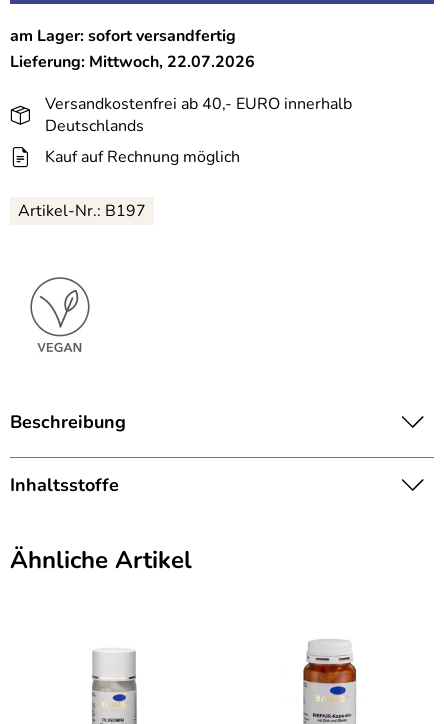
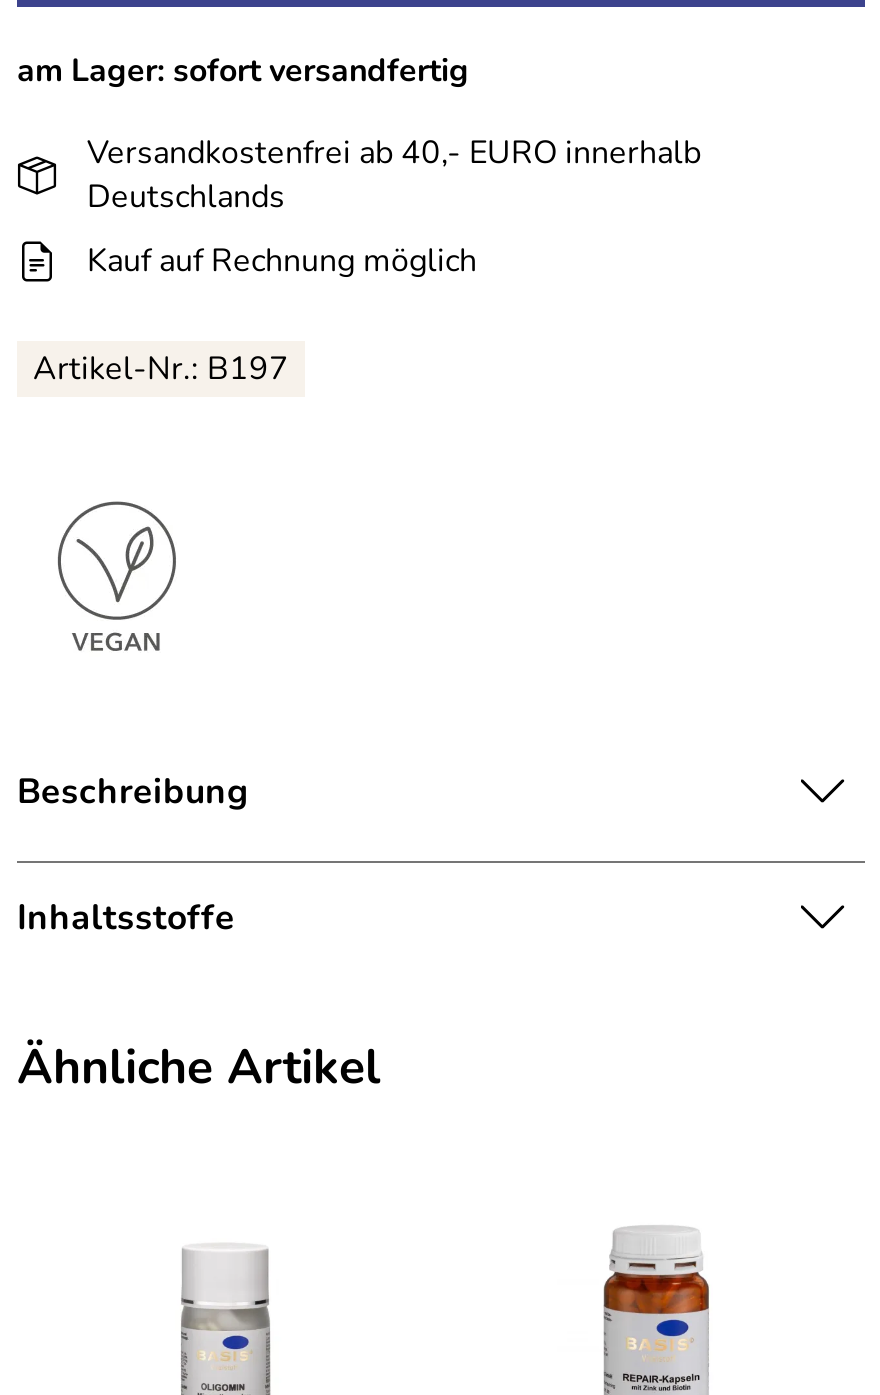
[10,51,255,73] Lieferung: Mittwoch, 22.07.2026 -> none

